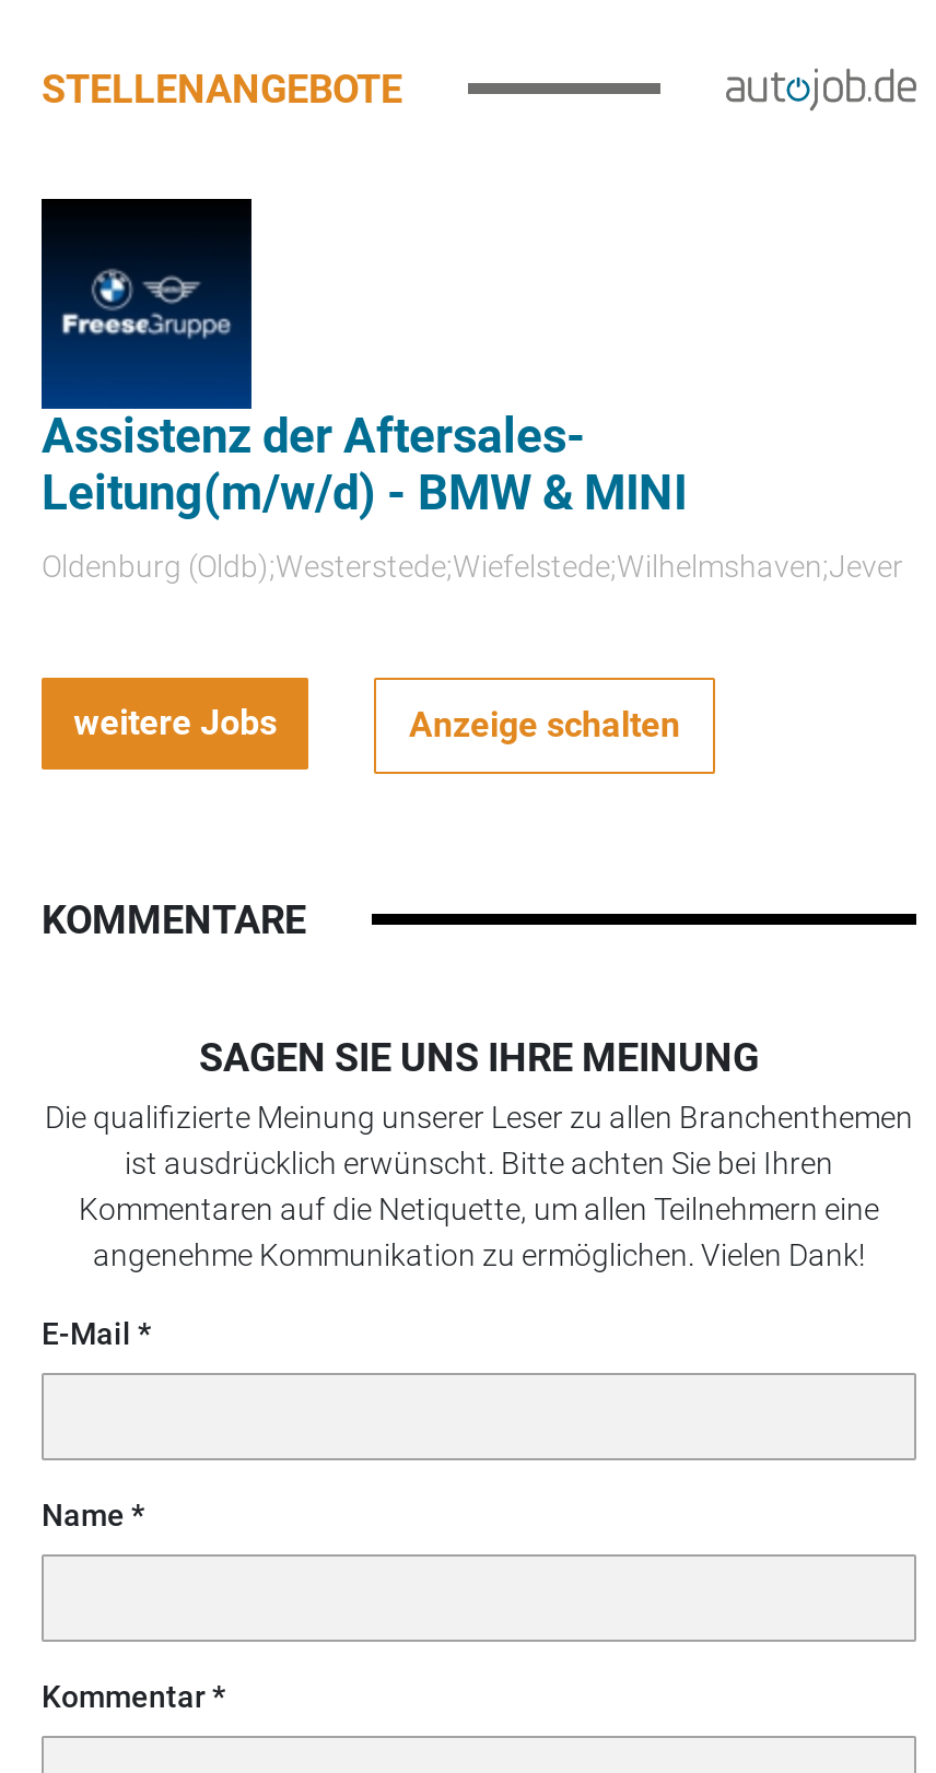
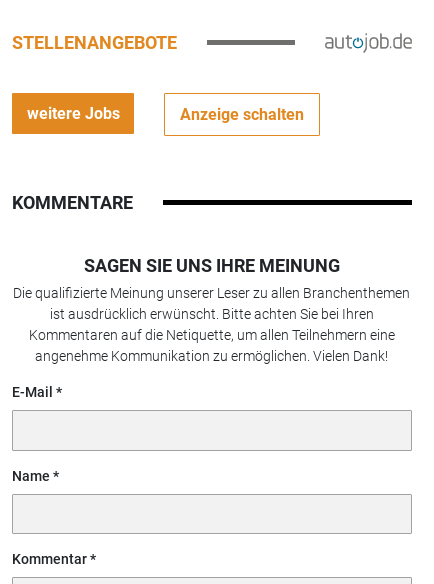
[39,197,903,584] [image] | Assistenz der Aftersales- | Leitung(m/w/d) - BMW & MINI | Oldenburg (Oldb);Westerstede;Wiefelstede;Wilhelmshaven;Jever -> none

